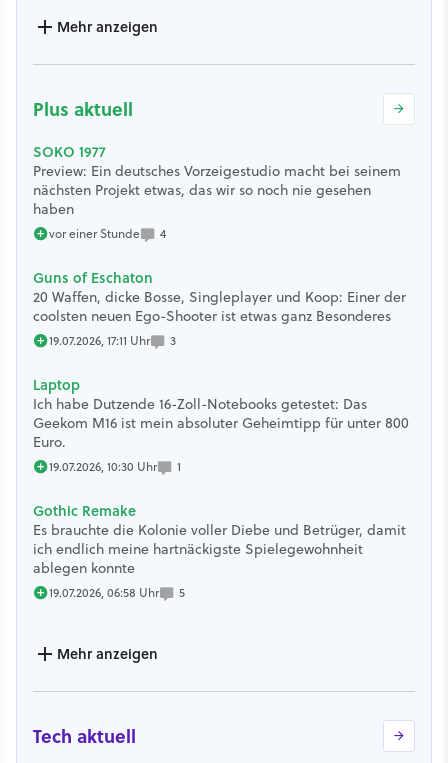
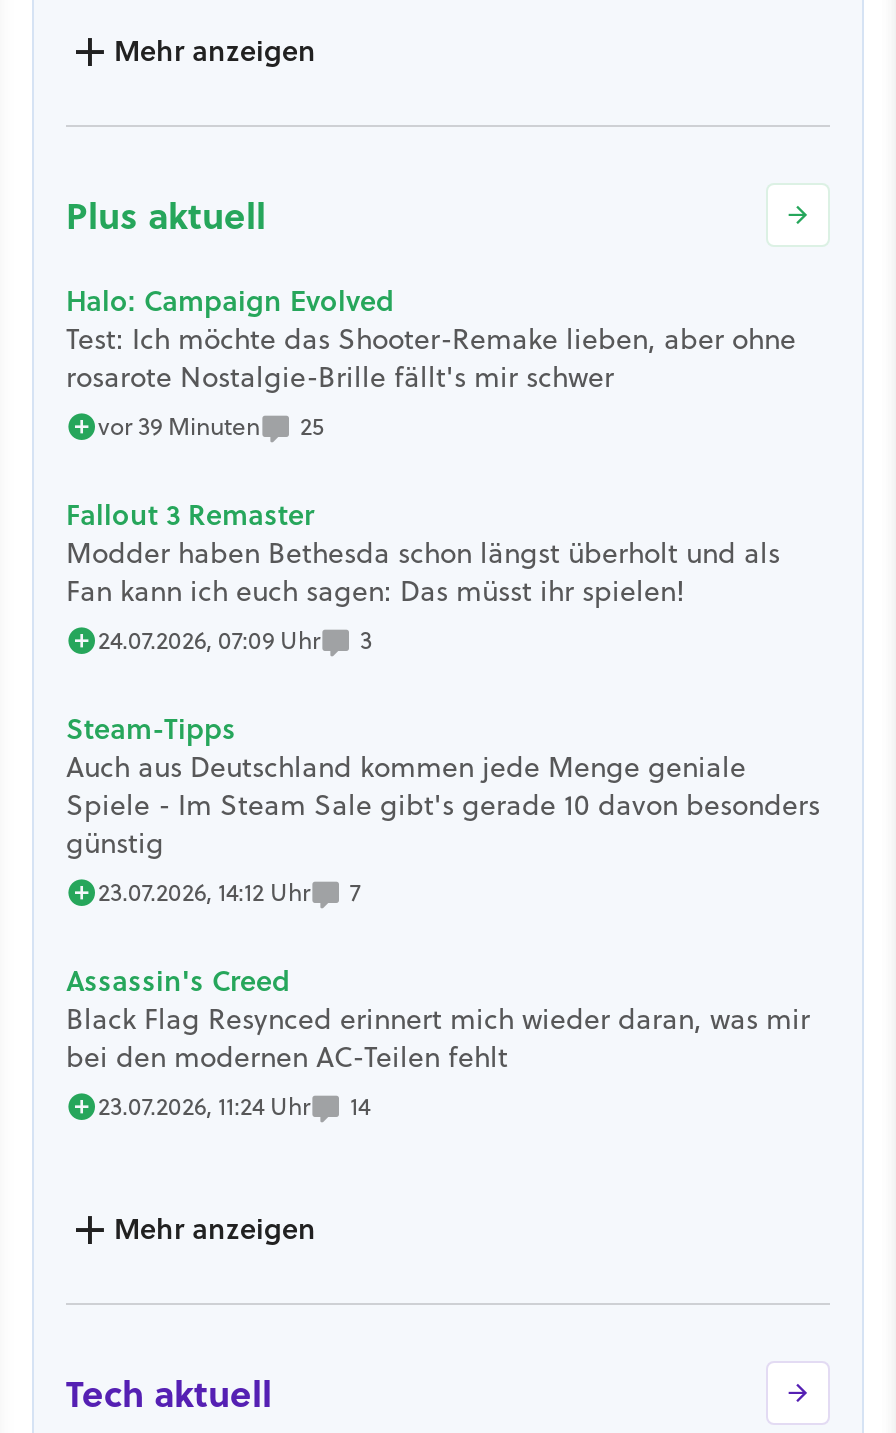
[33,141,401,242] SOKO 1977 | Preview: Ein deutsches Vorzeigestudio macht bei seinem | nächsten Projekt etwas, das wir so noch nie gesehen | haben | vor einer Stunde | 4 -> [66,278,796,443] Halo: Campaign Evolved | Test: Ich möchte das Shooter-Remake lieben, aber ohne | rosarote Nostalgie-Brille fällt's mir schwer | vor 39 Minuten | 25
[33,267,406,349] Guns of Eschaton | 20 Waffen, dicke Bosse, Singleplayer und Koop: Einer der | coolsten neuen Ego-Shooter ist etwas ganz Besonderes | 19.07.2026, 17:11 Uhr -> [66,492,780,657] Fallout 3 Remaster | Modder haben Bethesda schon längst überholt und als | Fan kann ich euch sagen: Das müsst ihr spielen! | 24.07.2026, 07:09 Uhr
[33,374,409,475] Laptop | Ich habe Dutzende 16-Zoll-Notebooks getestet: Das | Geekom M16 ist mein absoluter Geheimtipp für unter 800 | Euro. | 19.07.2026, 10:30 Uhr | 1 -> [66,706,820,909] Steam-Tipps | Auch aus Deutschland kommen jede Menge geniale | Spiele - Im Steam Sale gibt's gerade 10 davon besonders | günstig | 23.07.2026, 14:12 Uhr | 7
[33,500,406,601] Gothic Remake | Es brauchte die Kolonie voller Diebe und Betrüger, damit | ich endlich meine hartnäckigste Spielegewohnheit | ablegen konnte | 19.07.2026, 06:58 Uhr | 5 -> [66,958,810,1123] Assassin's Creed | Black Flag Resynced erinnert mich wieder daran, was mir | bei den modernen AC-Teilen fehlt | 23.07.2026, 11:24 Uhr | 14

